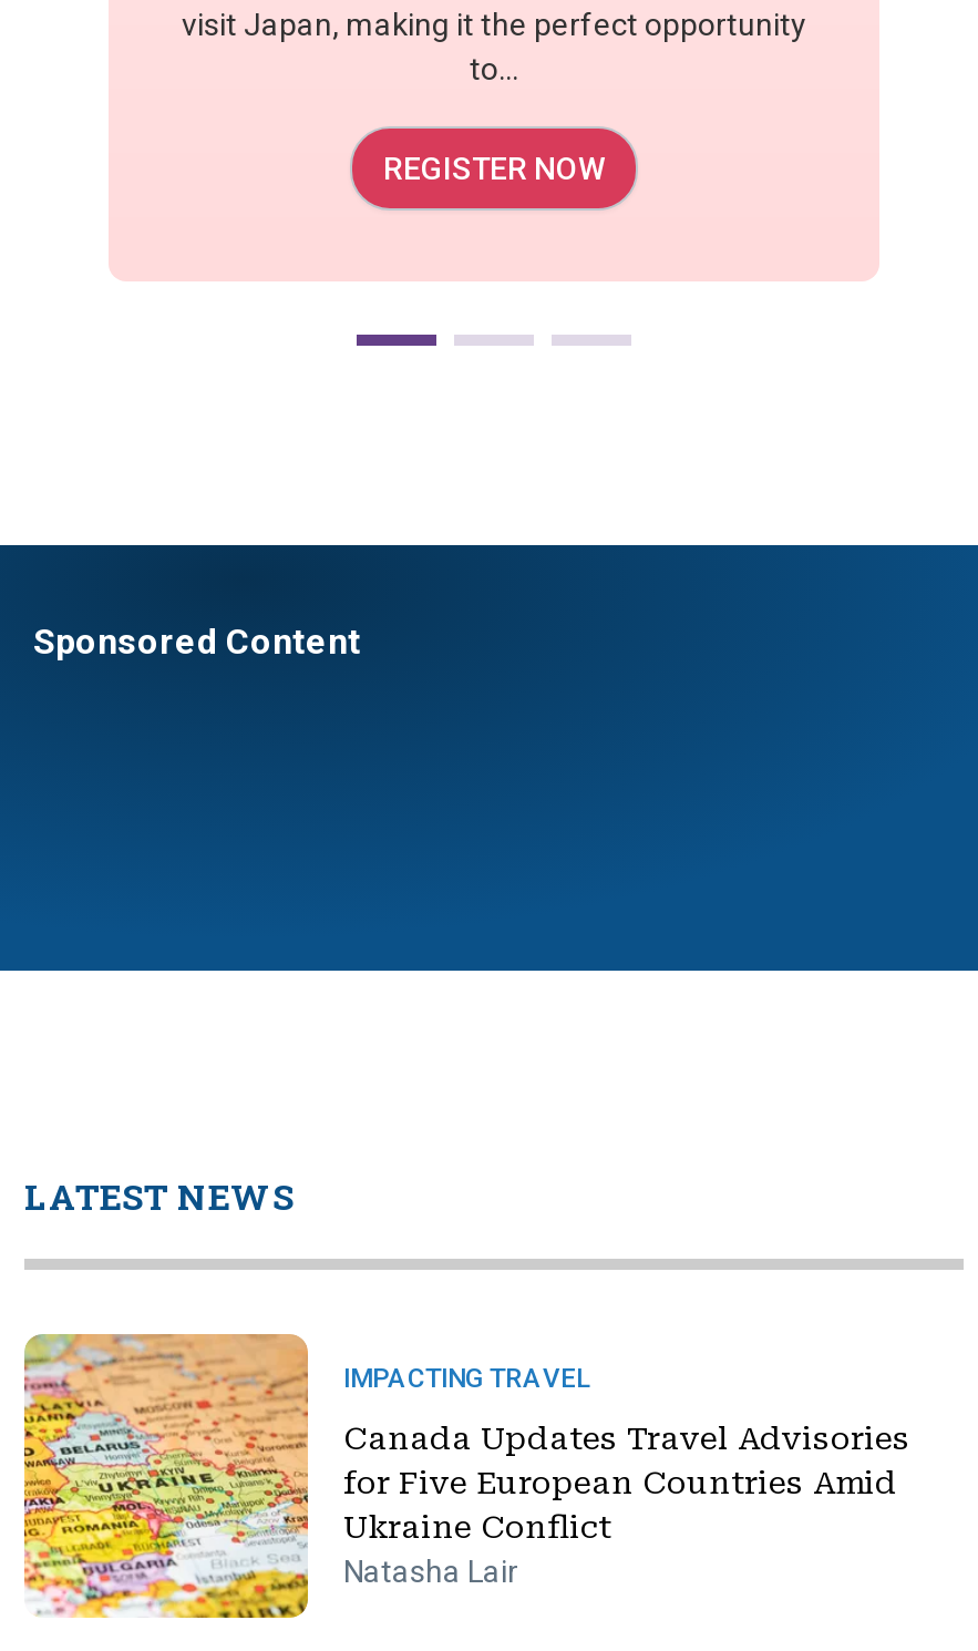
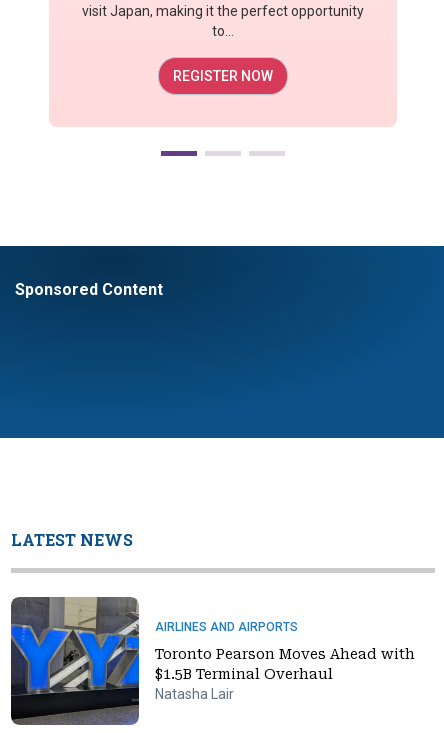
[22,1332,589,1640] [image] | IMPACTING TRAVEL -> [10,596,298,726] [image] | AIRLINES AND AIRPORTS
[343,1420,910,1544] Canada Updates Travel Advisories | for Five European Countries Amid | Ukraine Conflict -> [155,646,415,682] Toronto Pearson Moves Ahead with | $1.5B Terminal Overhaul

